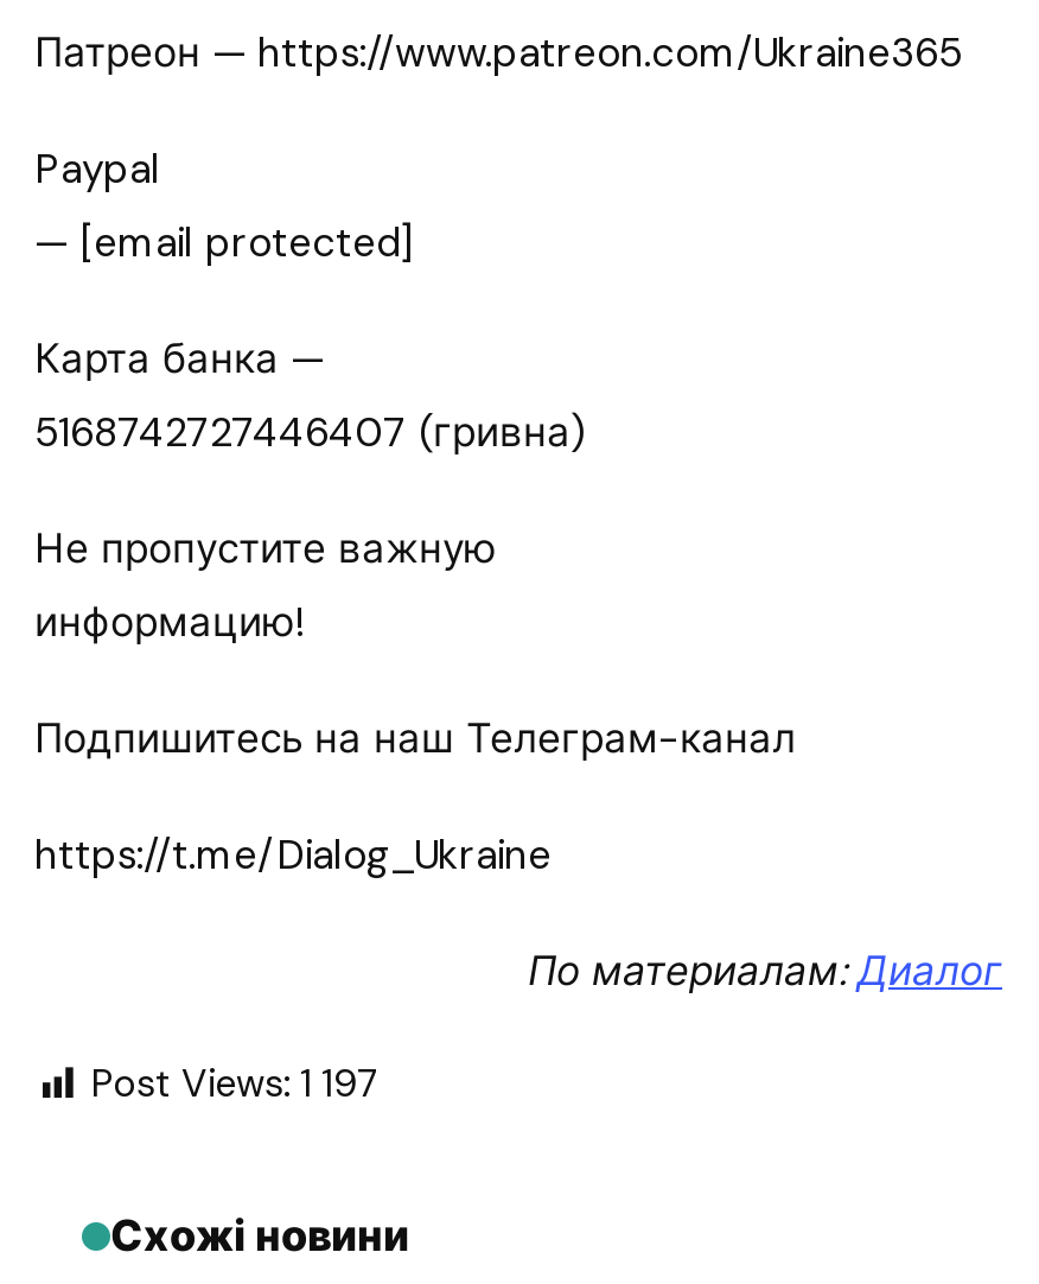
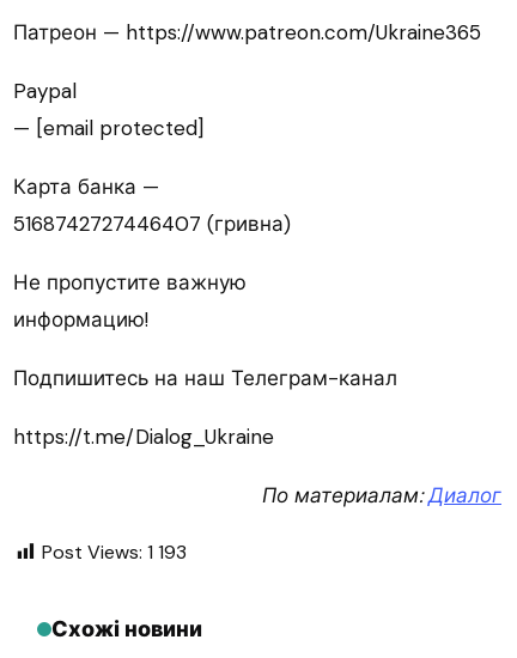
[91,1058,381,1108] Post Views: 1 197 -> [42,539,187,564] Post Views: 1 193

